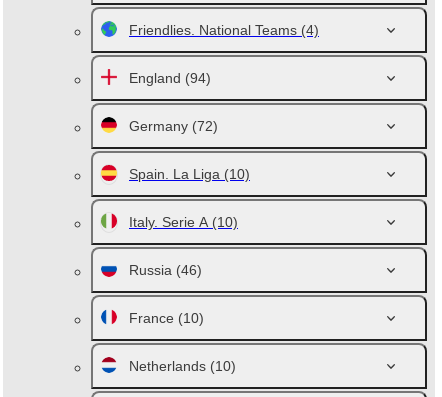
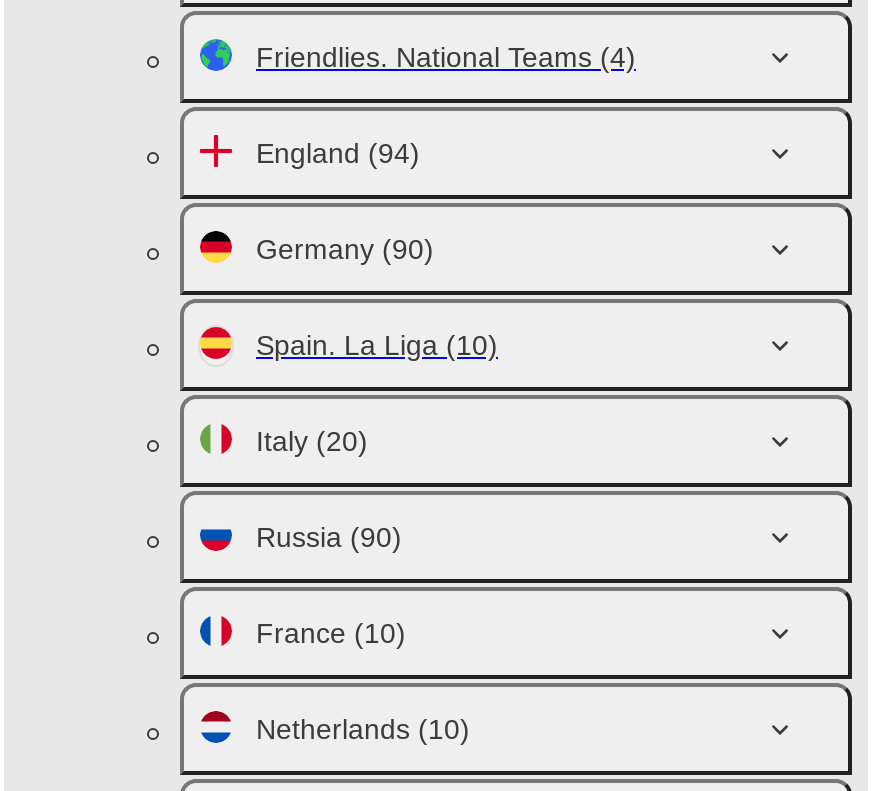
[129,118,218,134] Germany (72) -> [256,233,434,265] Germany (90)
[129,214,238,230] Italy. Serie A (10) -> [256,425,368,457] Italy (20)
[129,262,202,278] Russia (46) -> [256,521,402,553] Russia (90)

